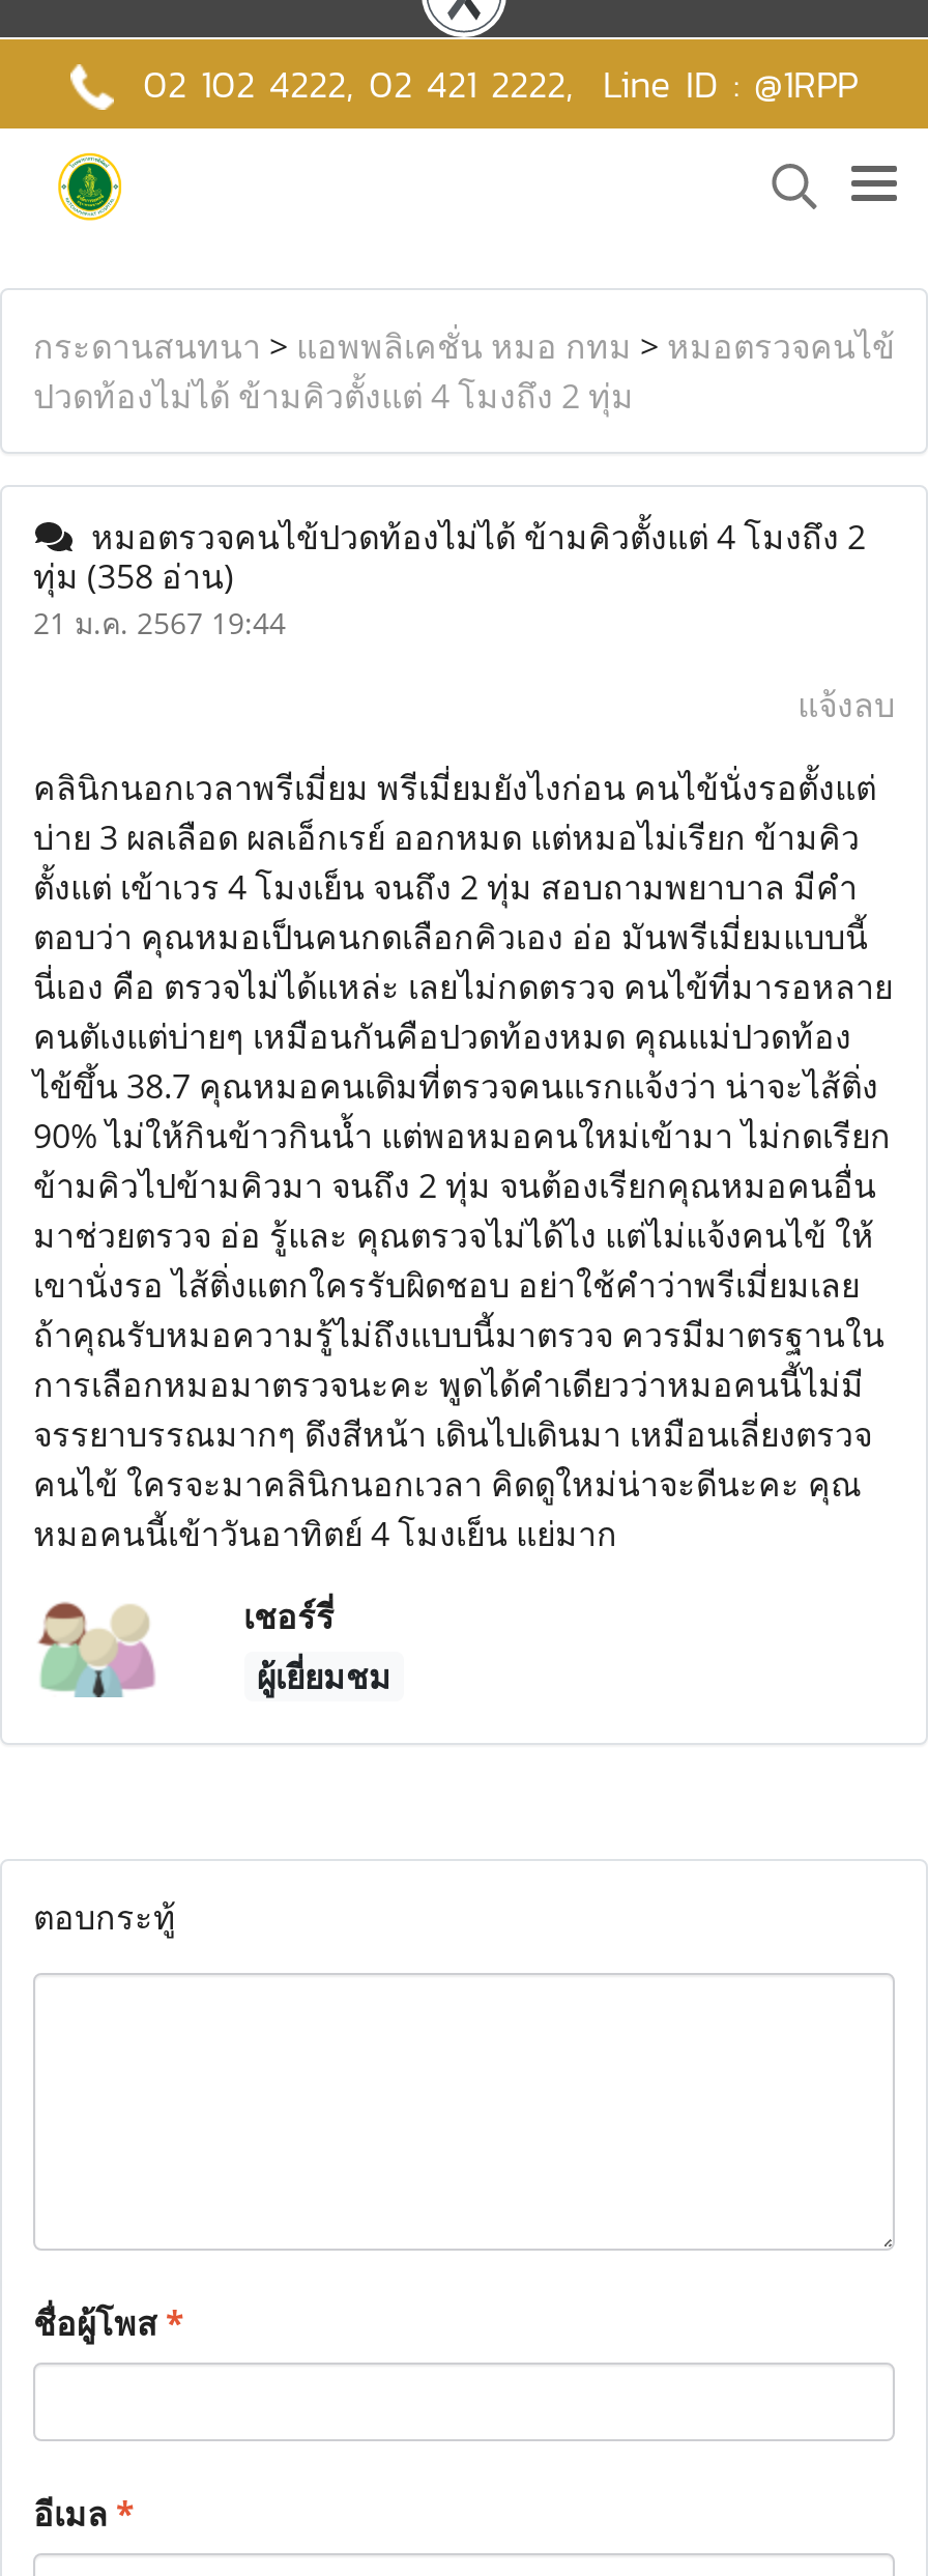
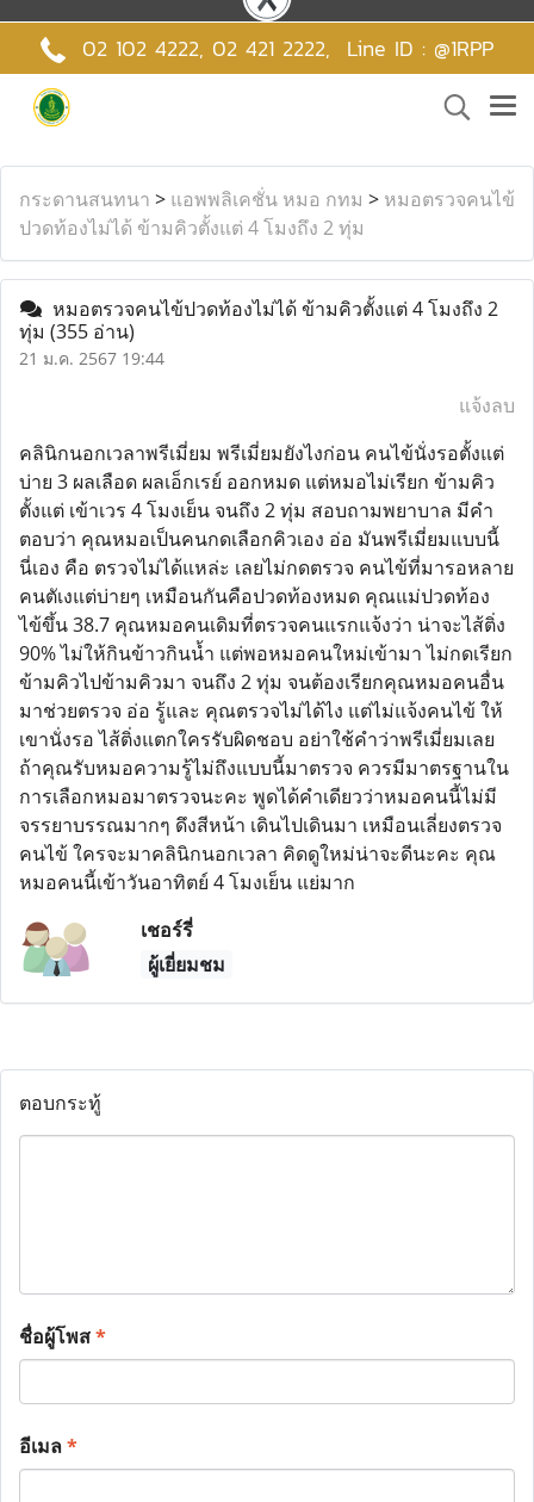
[33,553,234,599] ทุ่ม(358 อ่าน) -> [19,318,135,345] ทุ่ม(355 อ่าน)

